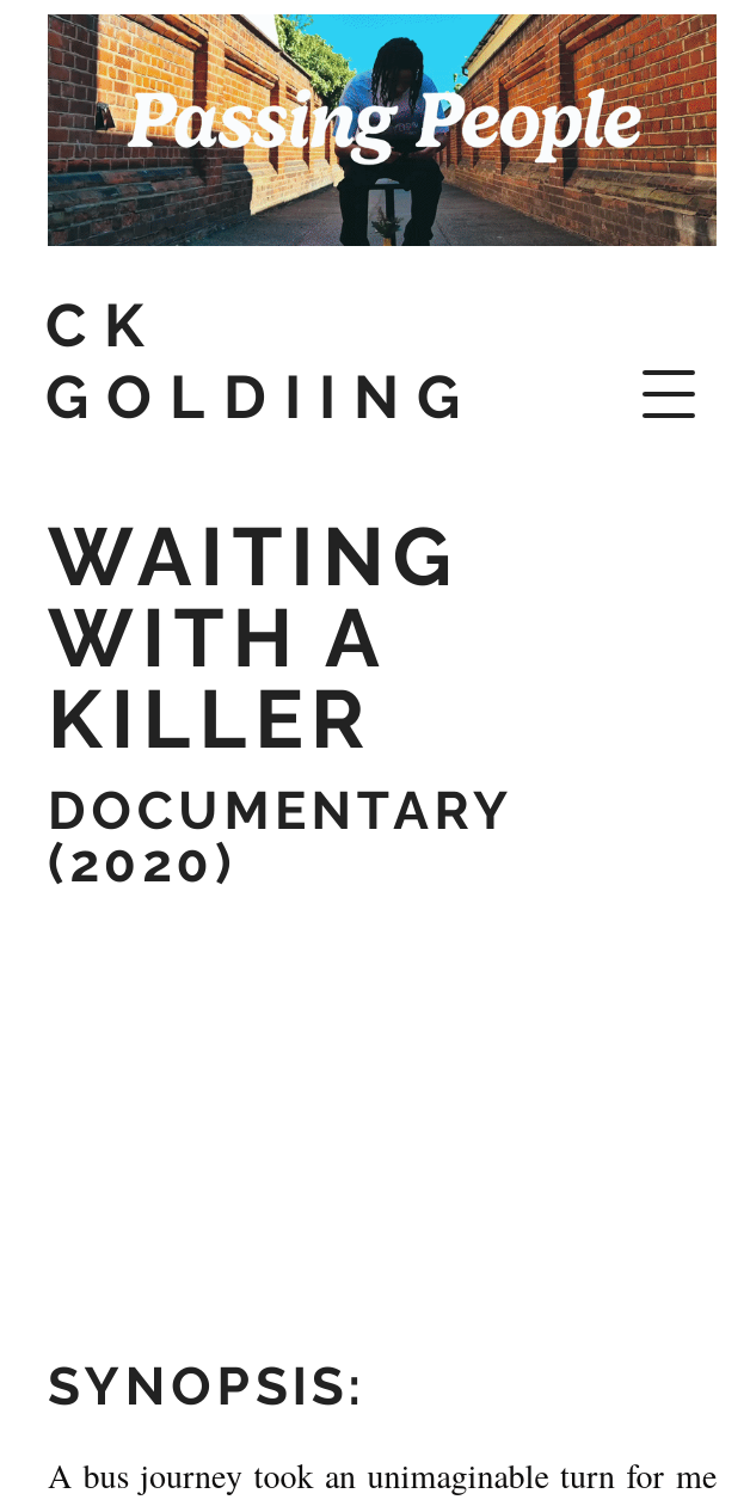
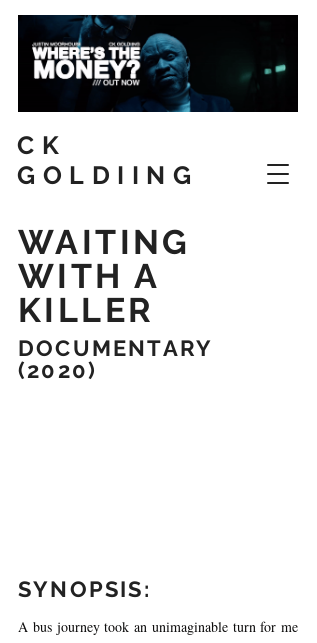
[45,12,719,248] [image] -> [18,14,299,113] [image]

